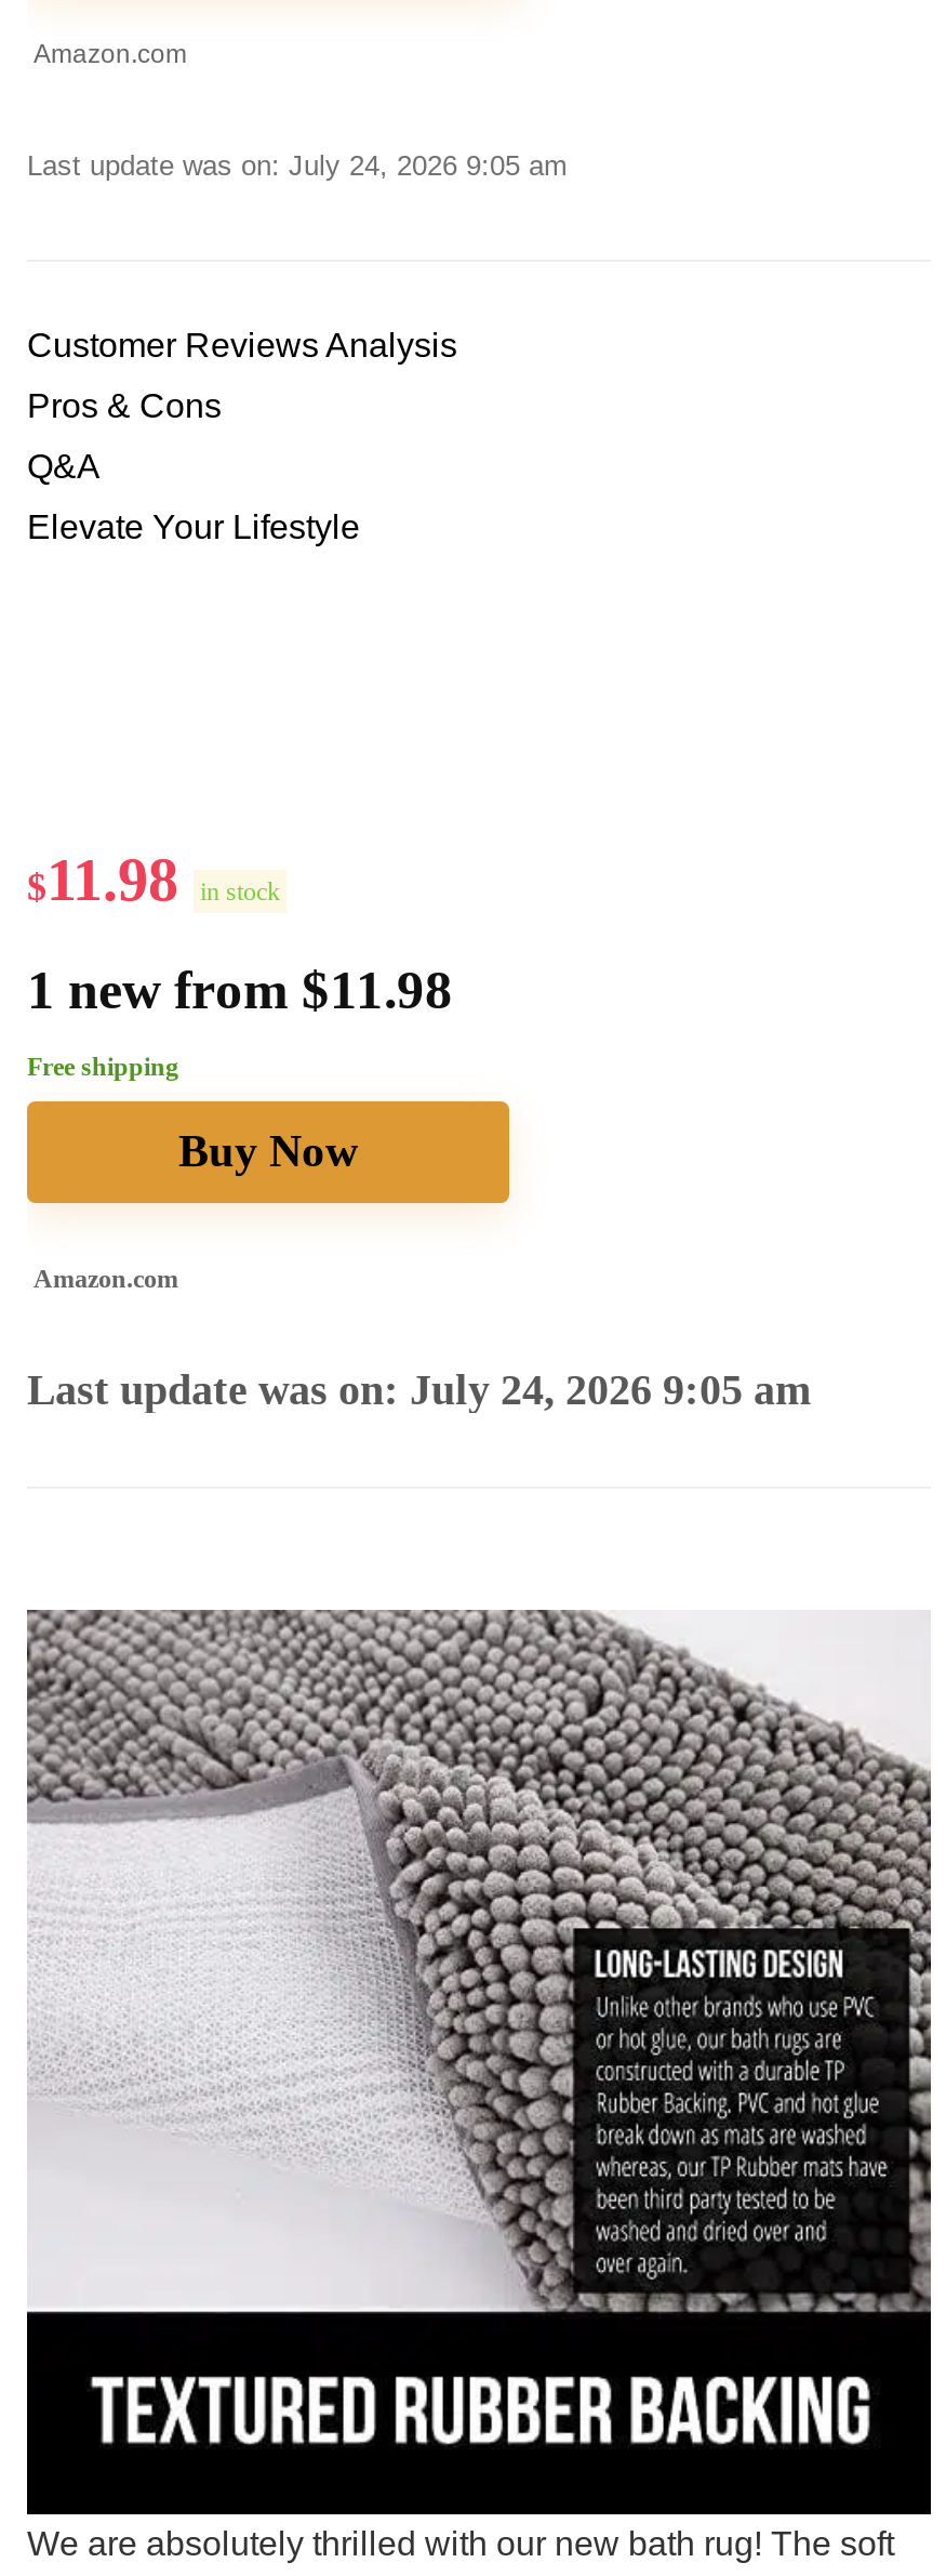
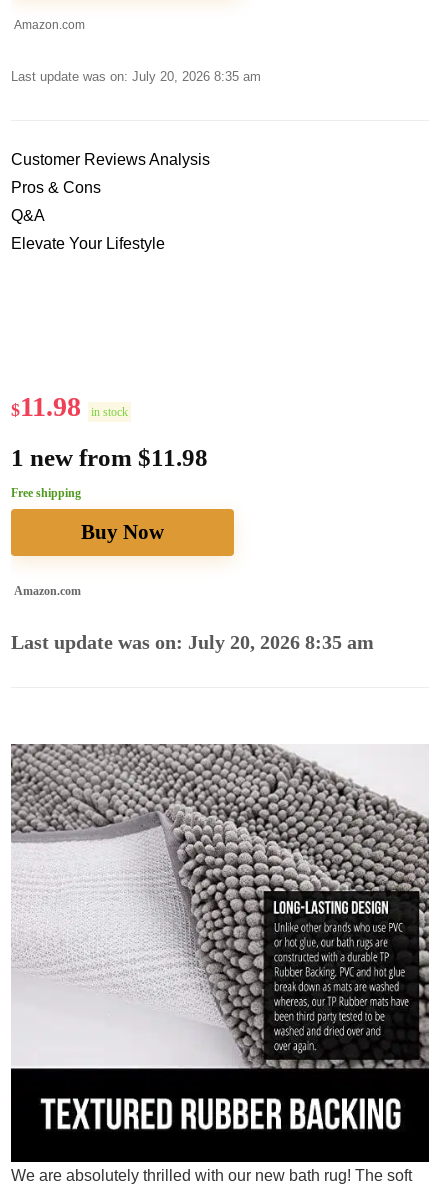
[27,148,568,181] Last update was on: July 24, 2026 9:05 am -> [11,68,261,83] Last update was on: July 20, 2026 8:35 am
[27,1364,812,1412] Last update was on: July 24, 2026 9:05 am -> [11,630,374,652] Last update was on: July 20, 2026 8:35 am

